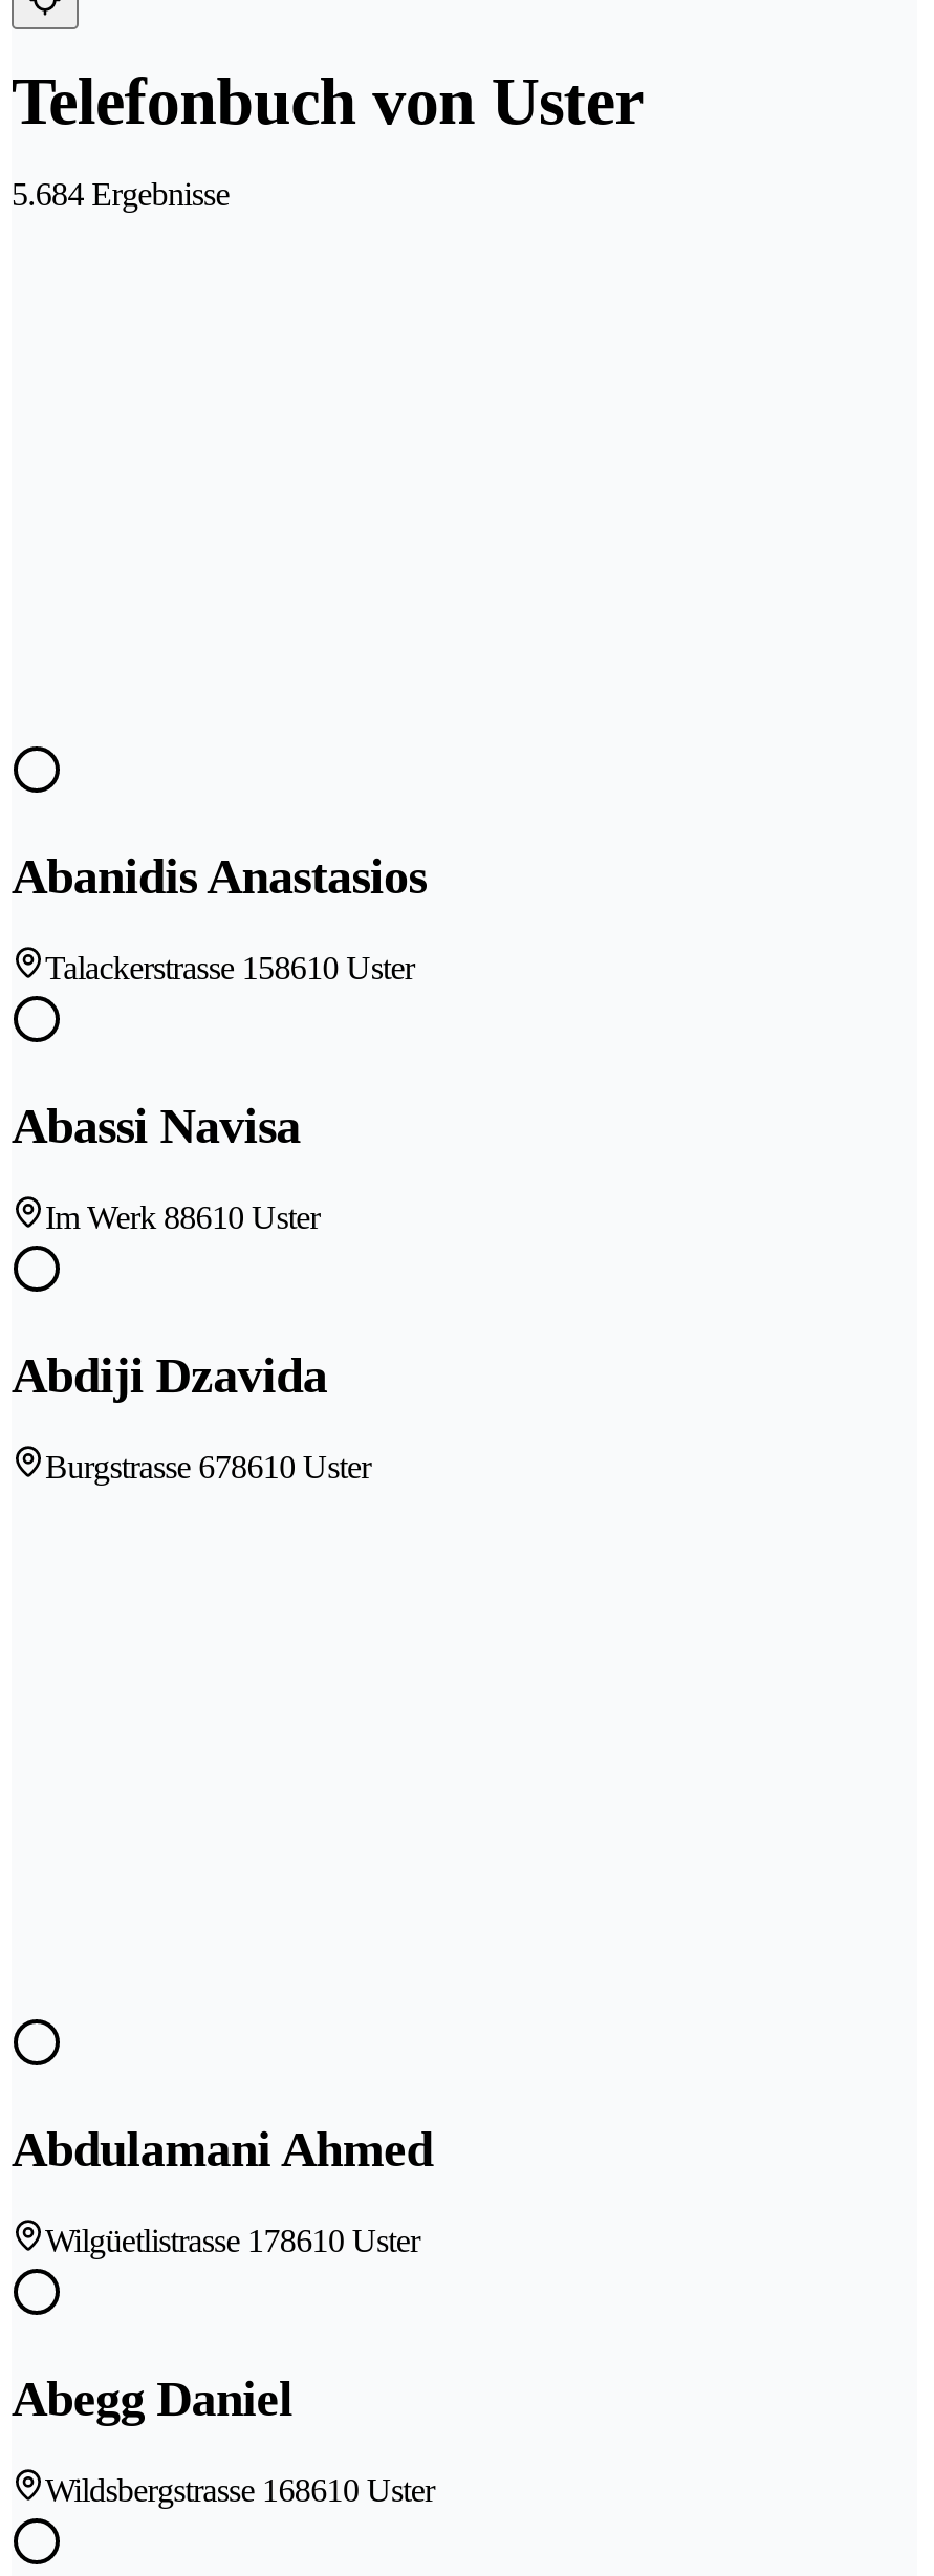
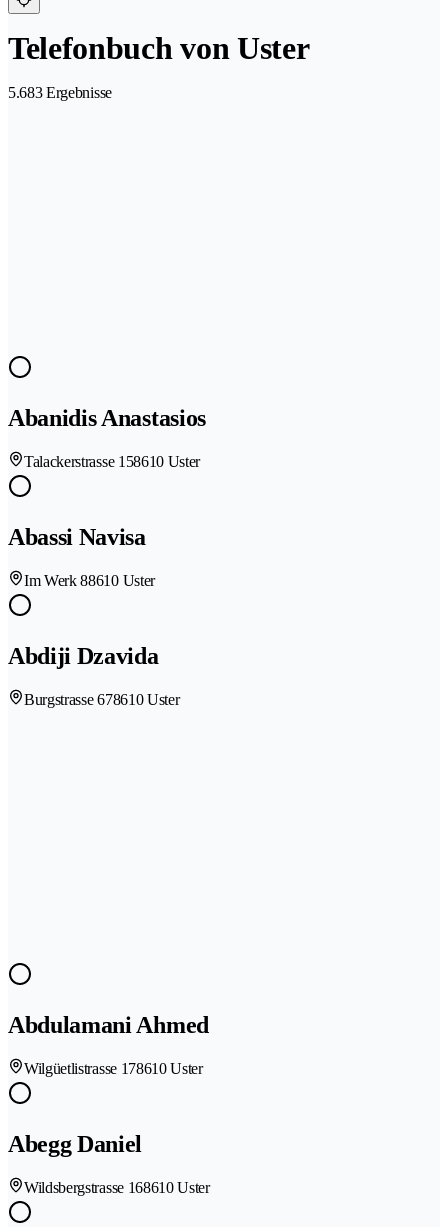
[12,177,229,213] 5.684 Ergebnisse -> [8,84,112,101] 5.683 Ergebnisse

